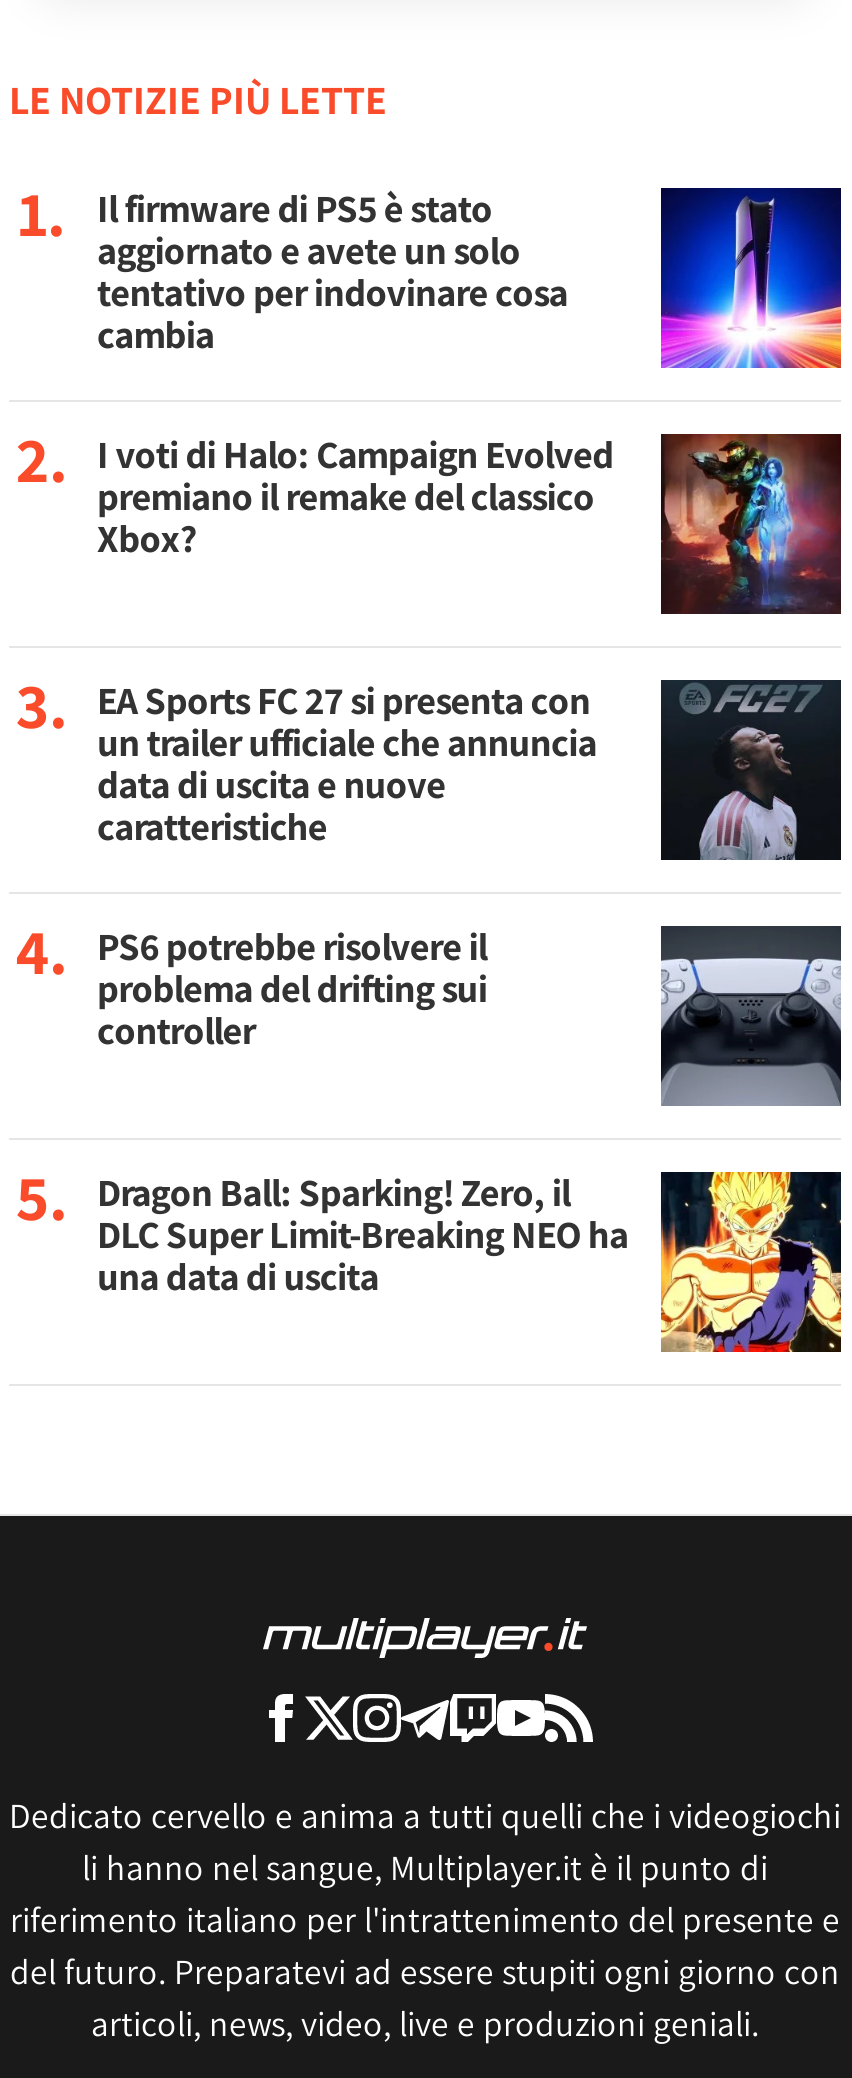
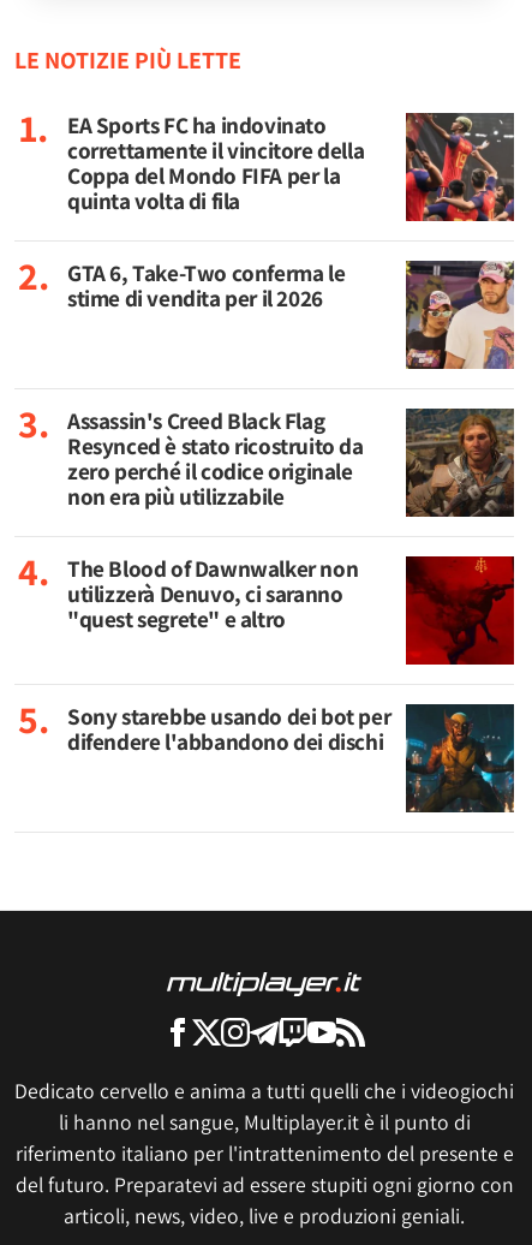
[97,183,568,361] Il firmware di PS5 è stato | aggiornato e avete un solo | tentativo per indovinare cosa | cambia -> [67,110,364,217] EA Sports FC ha indovinato | correttamente il vincitore della | Coppa del Mondo FIFA per la | quinta volta di fila
[659,186,843,370] [image] -> [405,112,515,222] [image]
[97,429,613,565] I voti di Halo: Campaign Evolved | premiano il remake del classico | Xbox? -> [67,258,345,314] GTA 6, Take-Two conferma le | stime di vendita per il 2026
[659,432,843,616] [image] -> [405,261,515,370] [image]
[97,675,843,862] [image] | EA Sports FC 27 si presenta con | un trailer ufficiale che annuncia | data di uscita e nuove | caratteristiche -> [67,405,515,518] [image] | Assassin's Creed Black Flag | Resynced è stato ricostruito da | zero perché il codice originale | non era più utilizzabile
[97,921,487,1057] PS6 potrebbe risolvere il | problema del drifting sui | controller -> [67,553,358,635] The Blood of Dawnwalker non | utilizzerà Denuvo, ci saranno | "quest segrete" e altro
[659,924,843,1108] [image] -> [405,555,515,666] [image]
[97,1167,843,1354] [image] | Dragon Ball: Sparking! Zero, il | DLC Super Limit-Breaking NEO ha | una data di uscita -> [67,701,515,814] [image] | Sony starebbe usando dei bot per | difendere l'abbandono dei dischi

